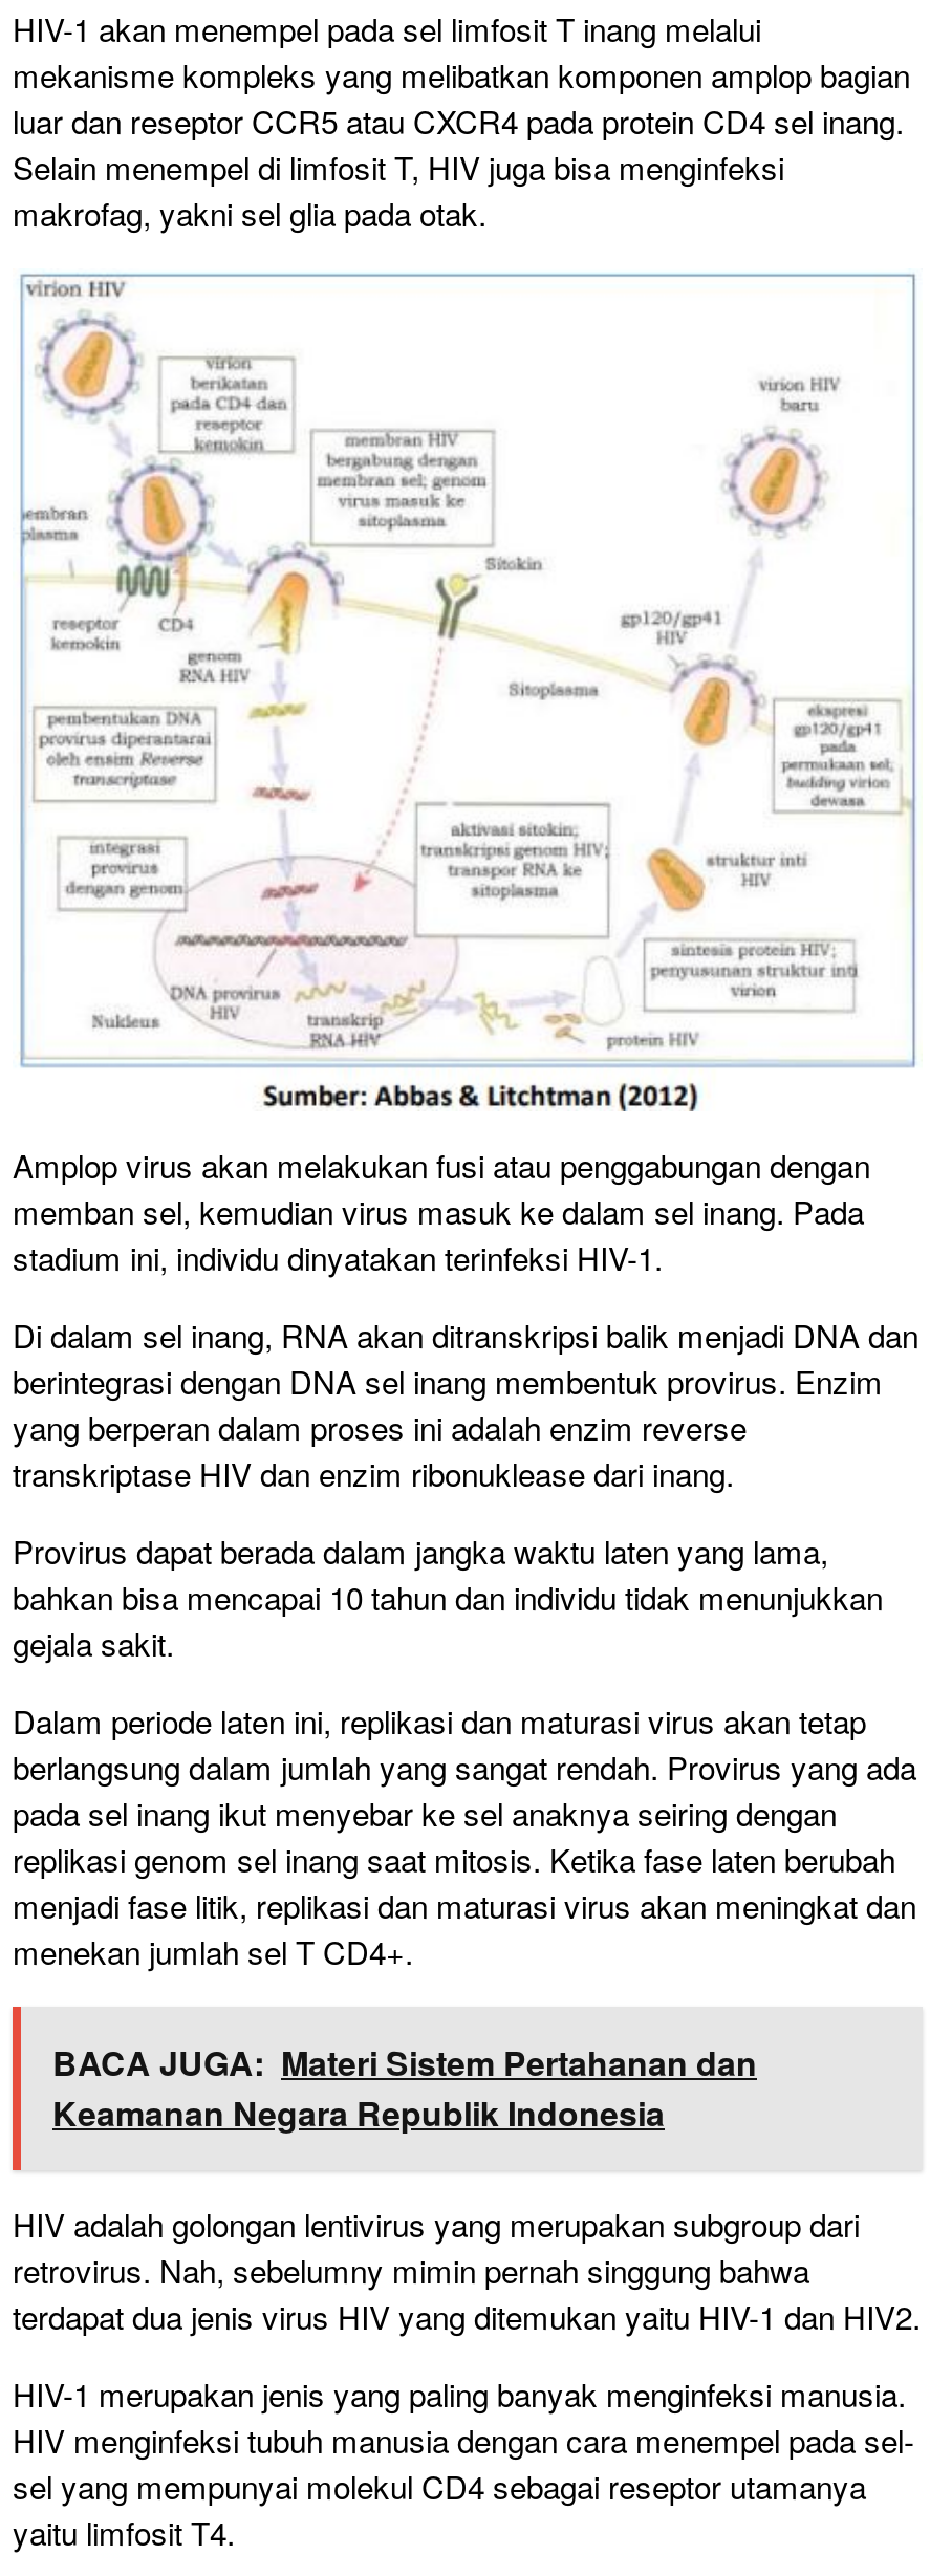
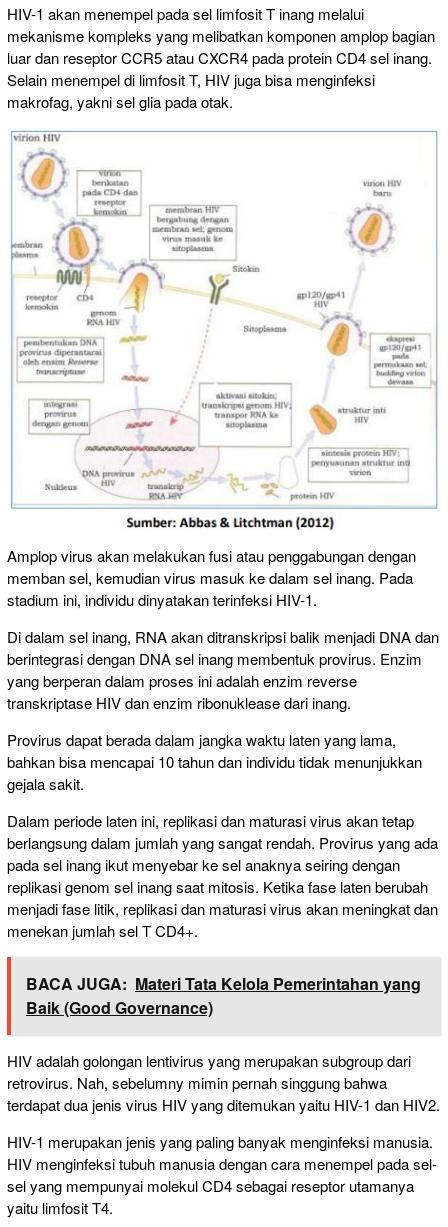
[52,2038,757,2136] BACA JUGA: Materi Sistem Pertahanan dan | Keamanan Negara Republik Indonesia -> [26,972,421,1019] BACA JUGA: Materi Tata Kelola Pemerintahan yang | Baik (Good Governance)

